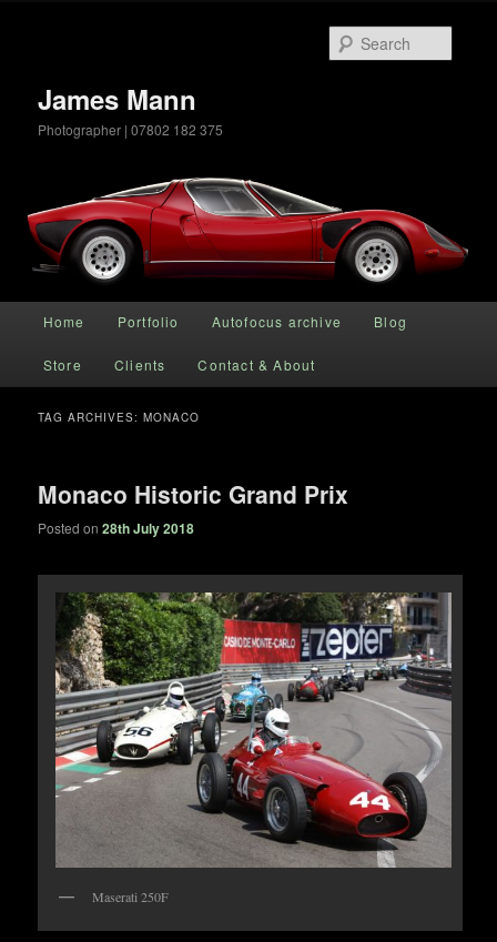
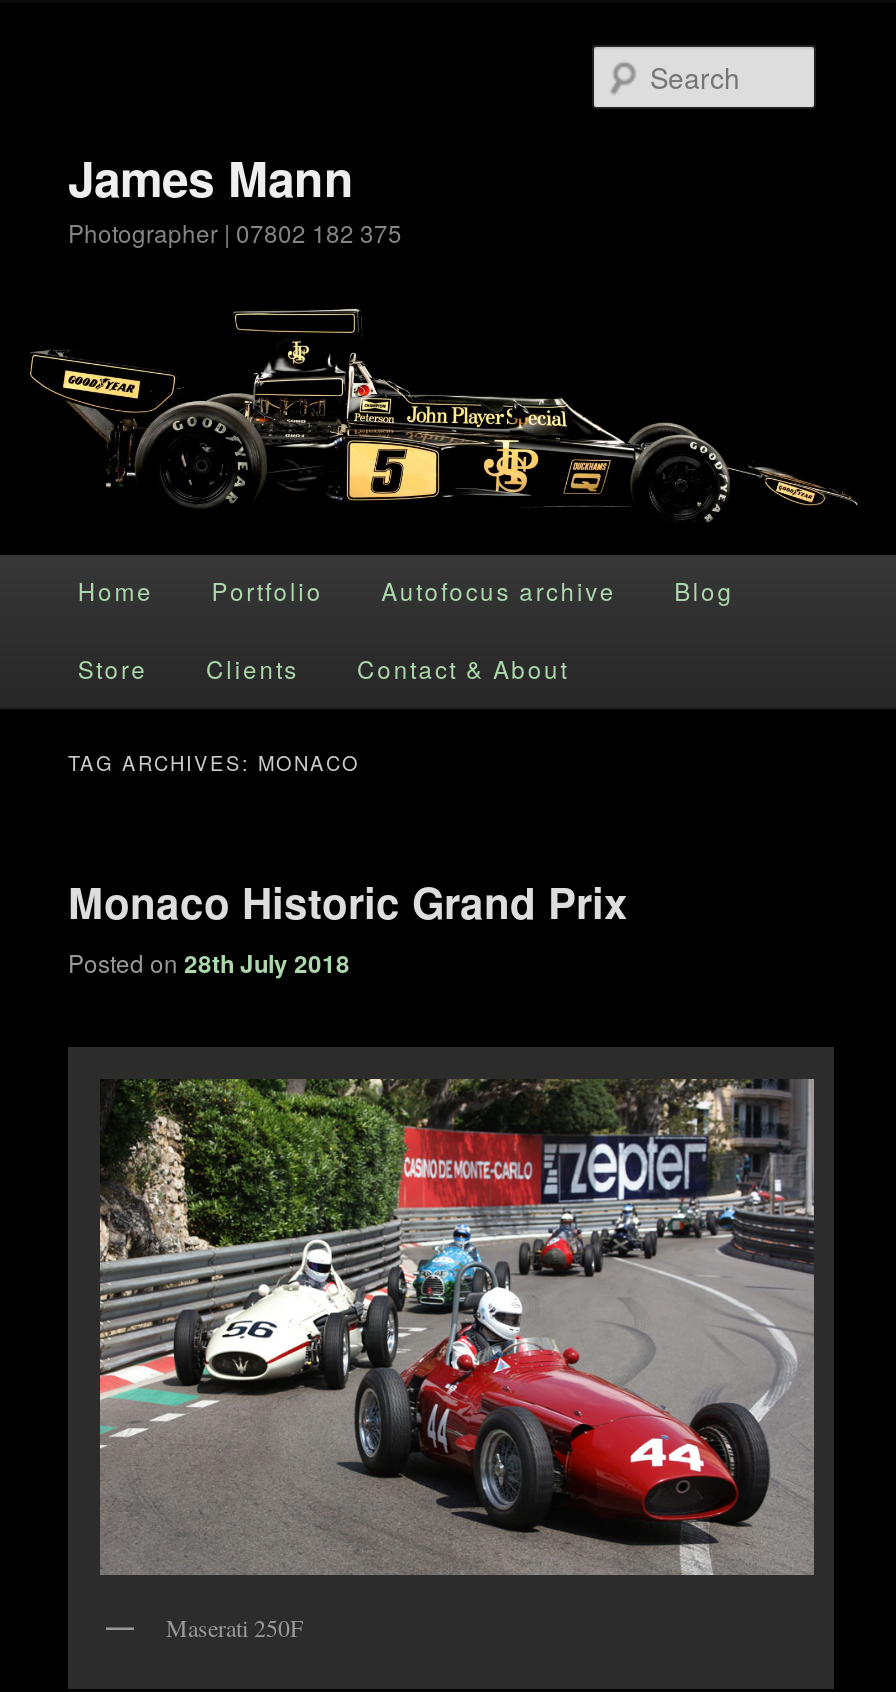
[27,172,469,283] [image] -> [28,307,858,523] [image]

